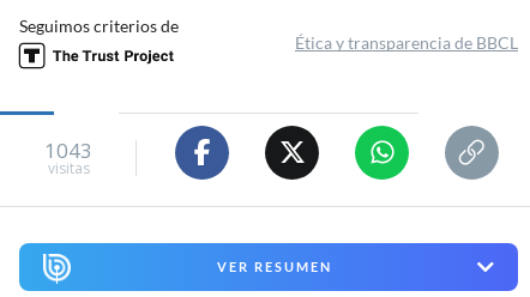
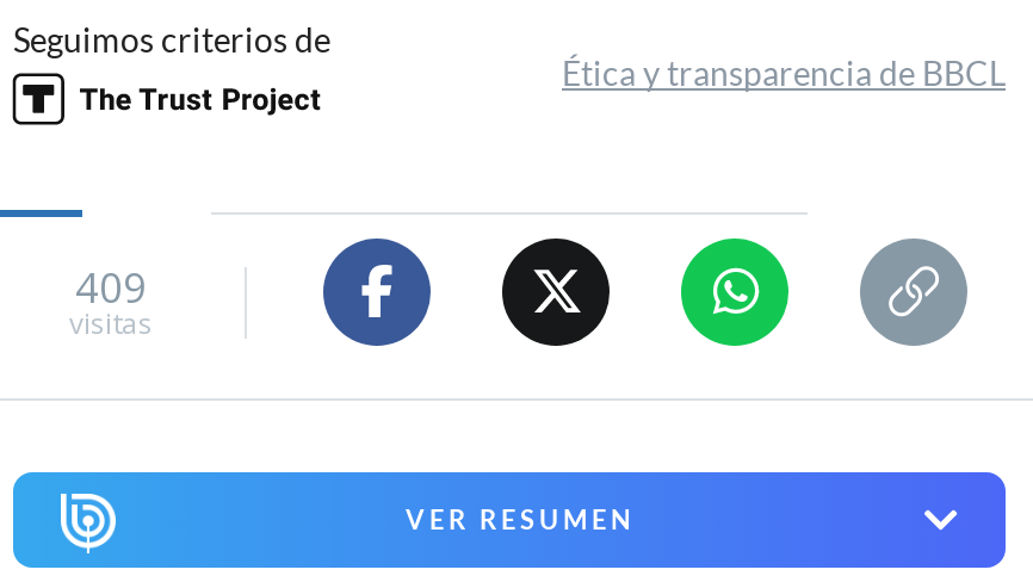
[44,137,92,164] 1043 -> [75,260,147,315] 409

